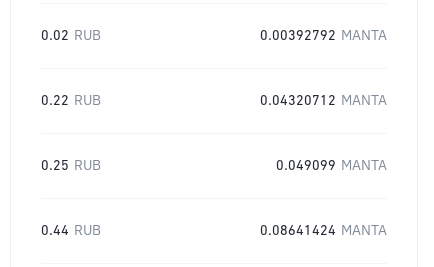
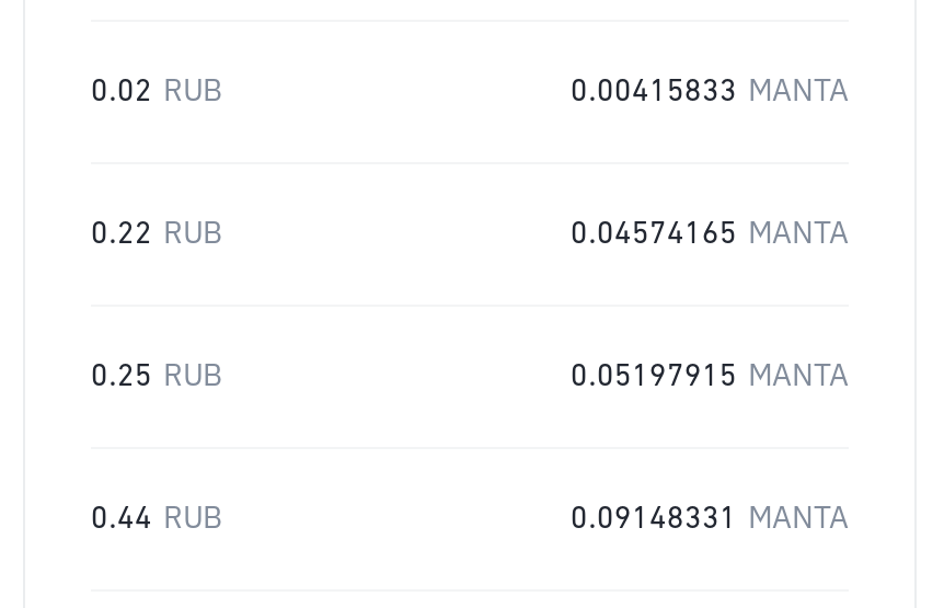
[260,29,387,43] 0.00392792 MANTA -> [571,77,849,107] 0.00415833 MANTA
[260,94,387,108] 0.04320712 MANTA -> [571,219,849,250] 0.04574165 MANTA
[276,159,387,173] 0.049099 MANTA -> [571,362,849,392] 0.05197915 MANTA
[260,224,387,238] 0.08641424 MANTA -> [571,504,849,535] 0.09148331 MANTA

